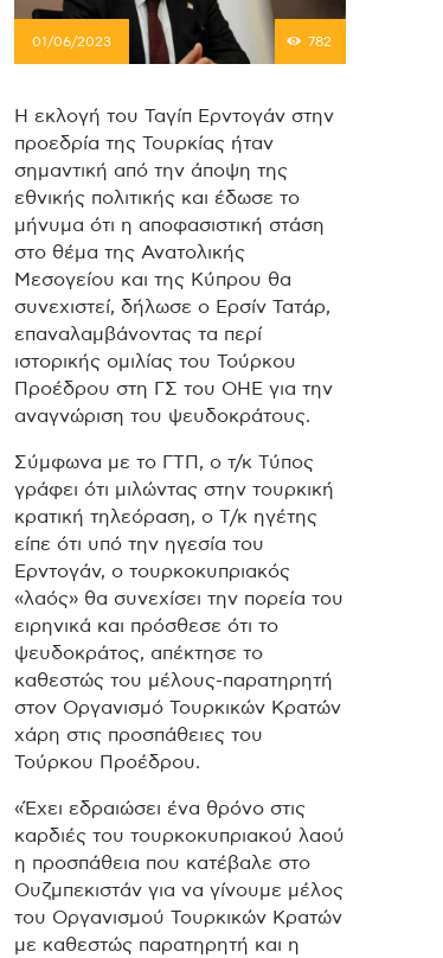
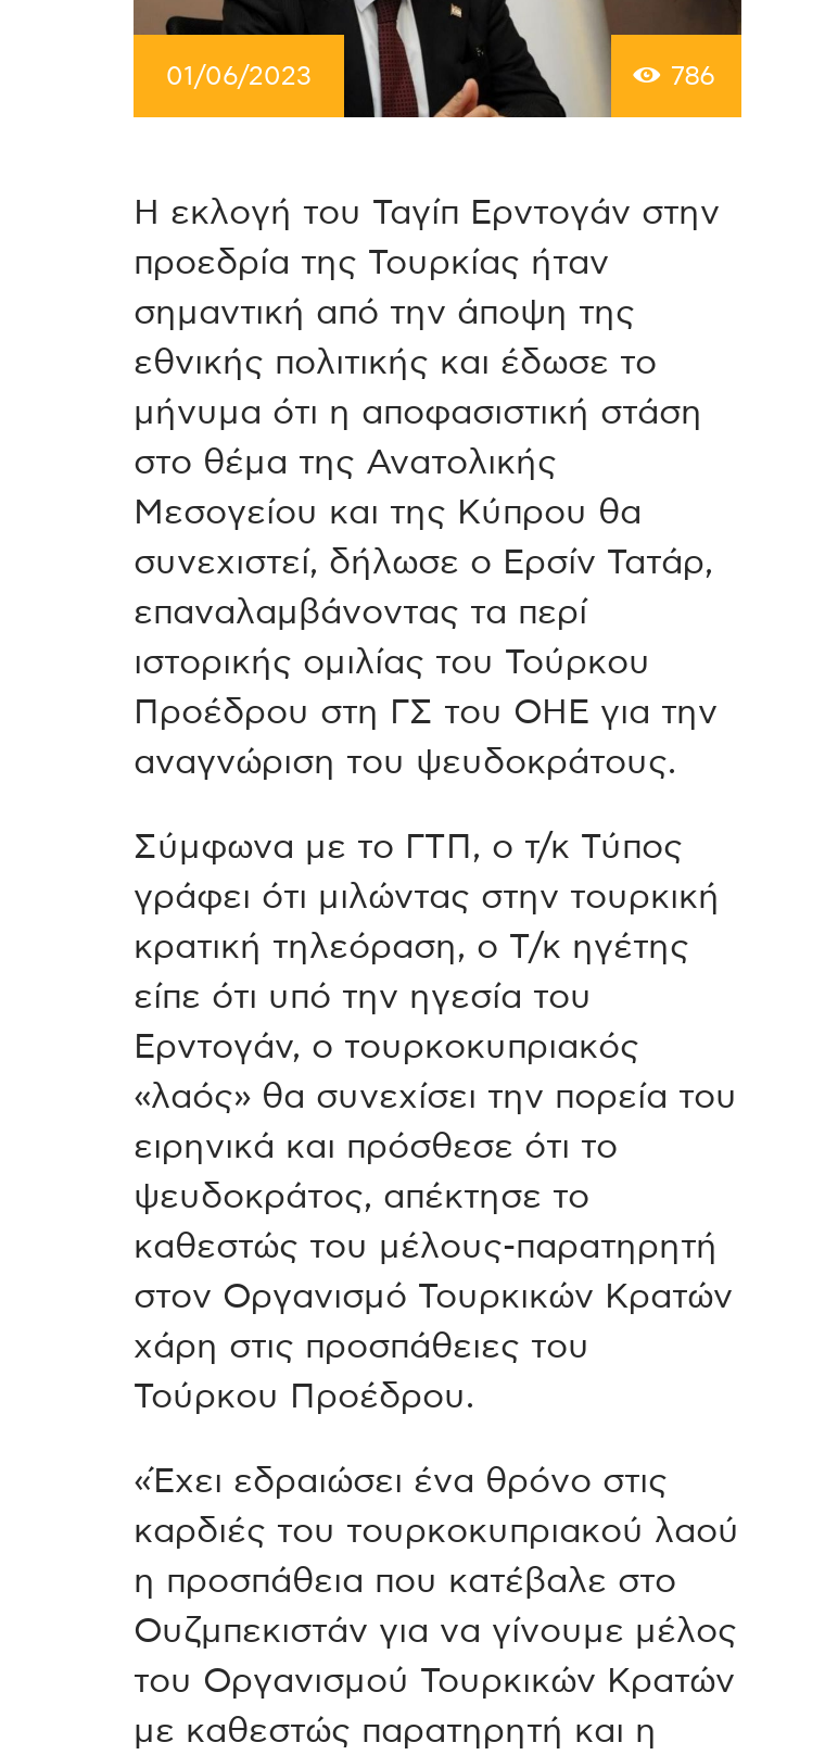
[307,34,331,48] 782 -> [671,62,714,88] 786

